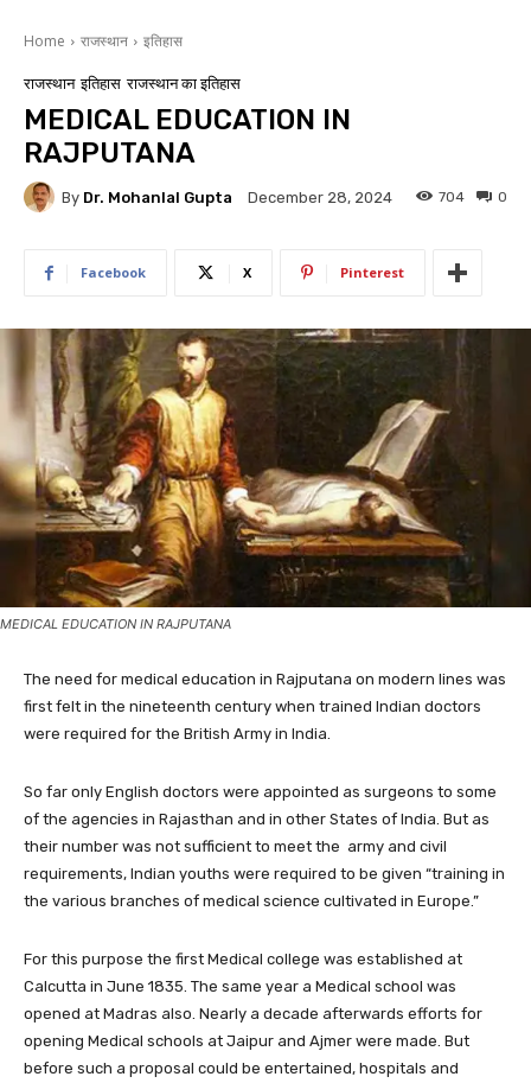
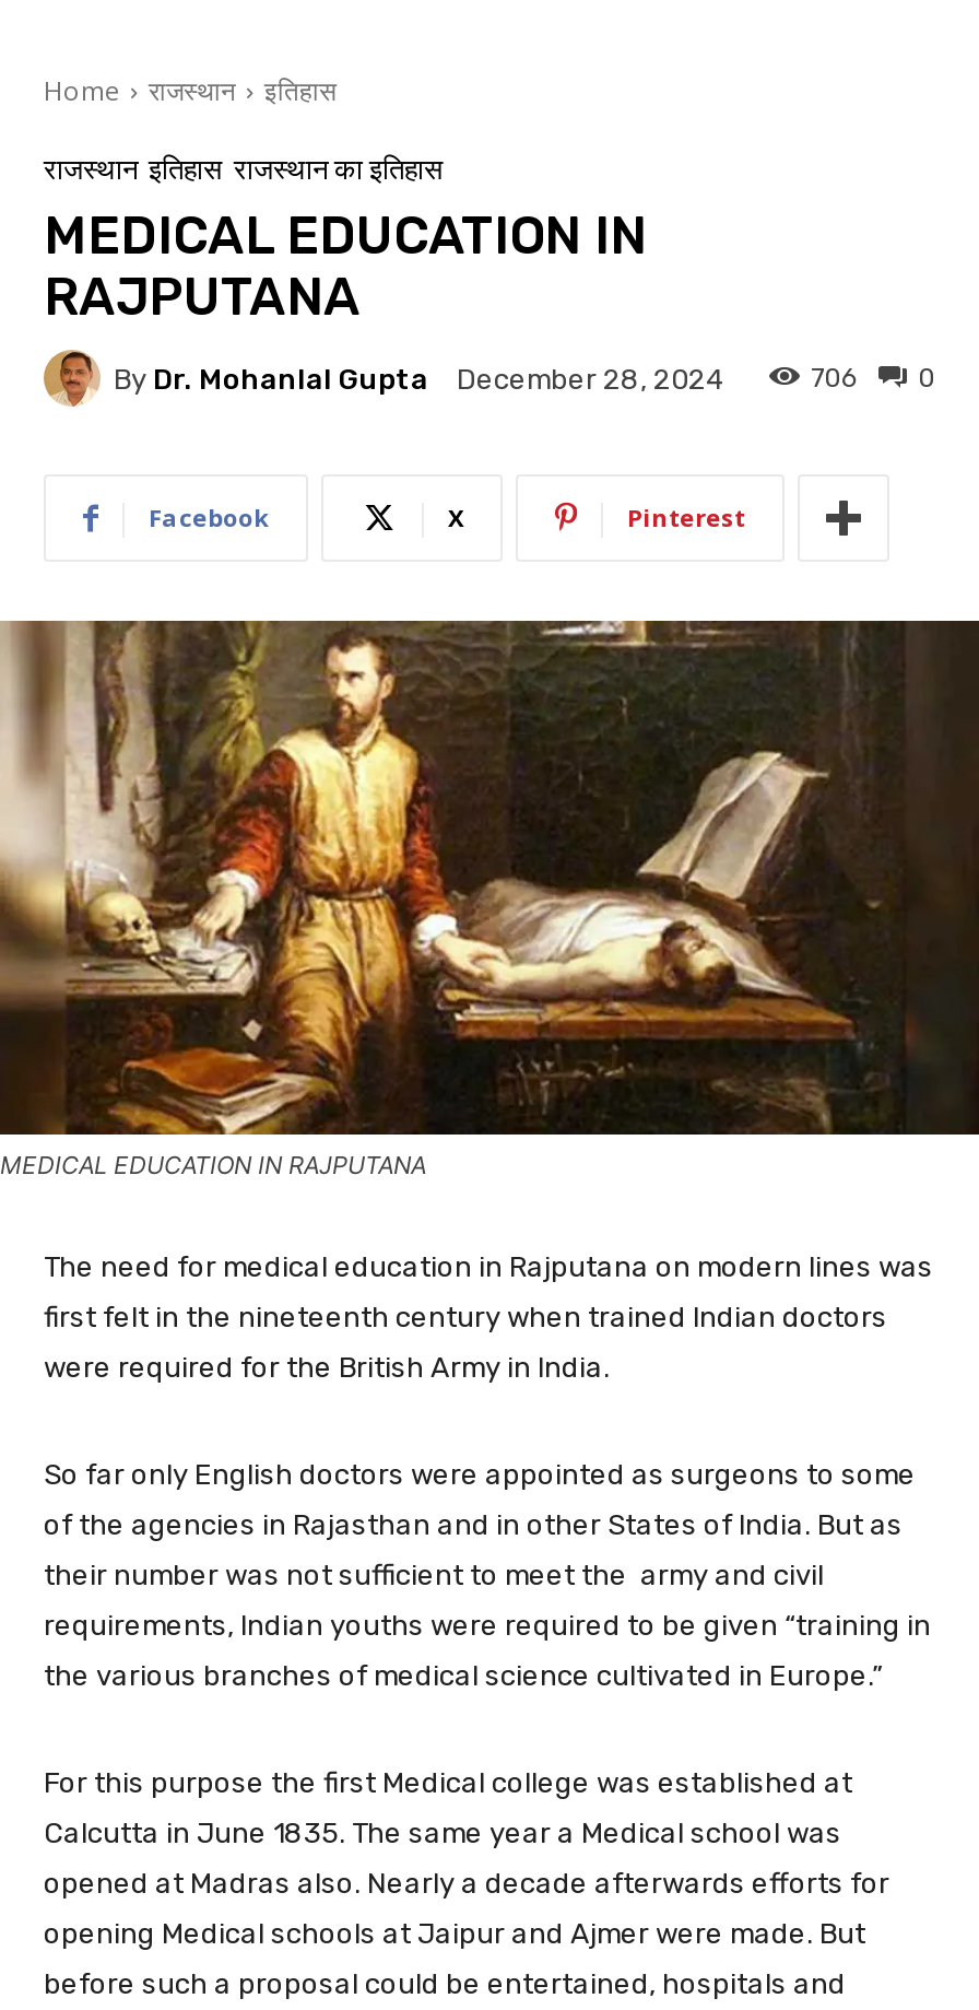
[439,189,507,205] 704 0 -> [811,363,935,393] 706 0

